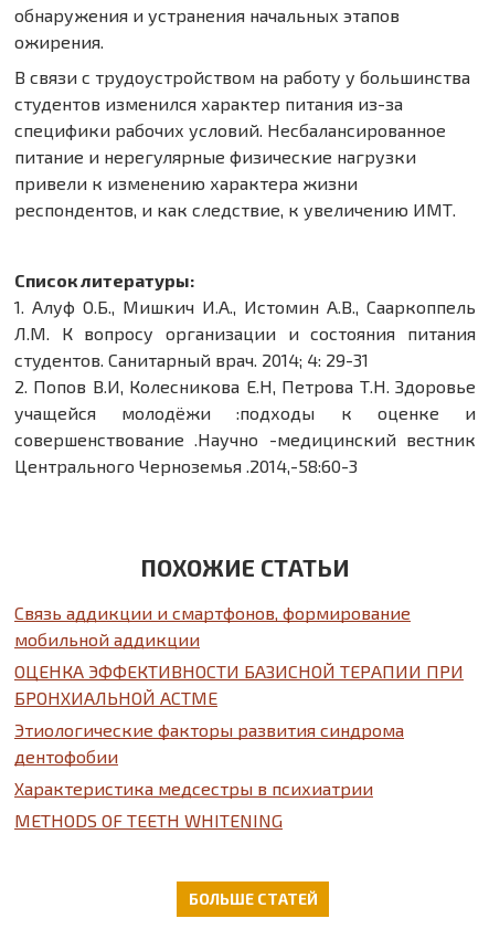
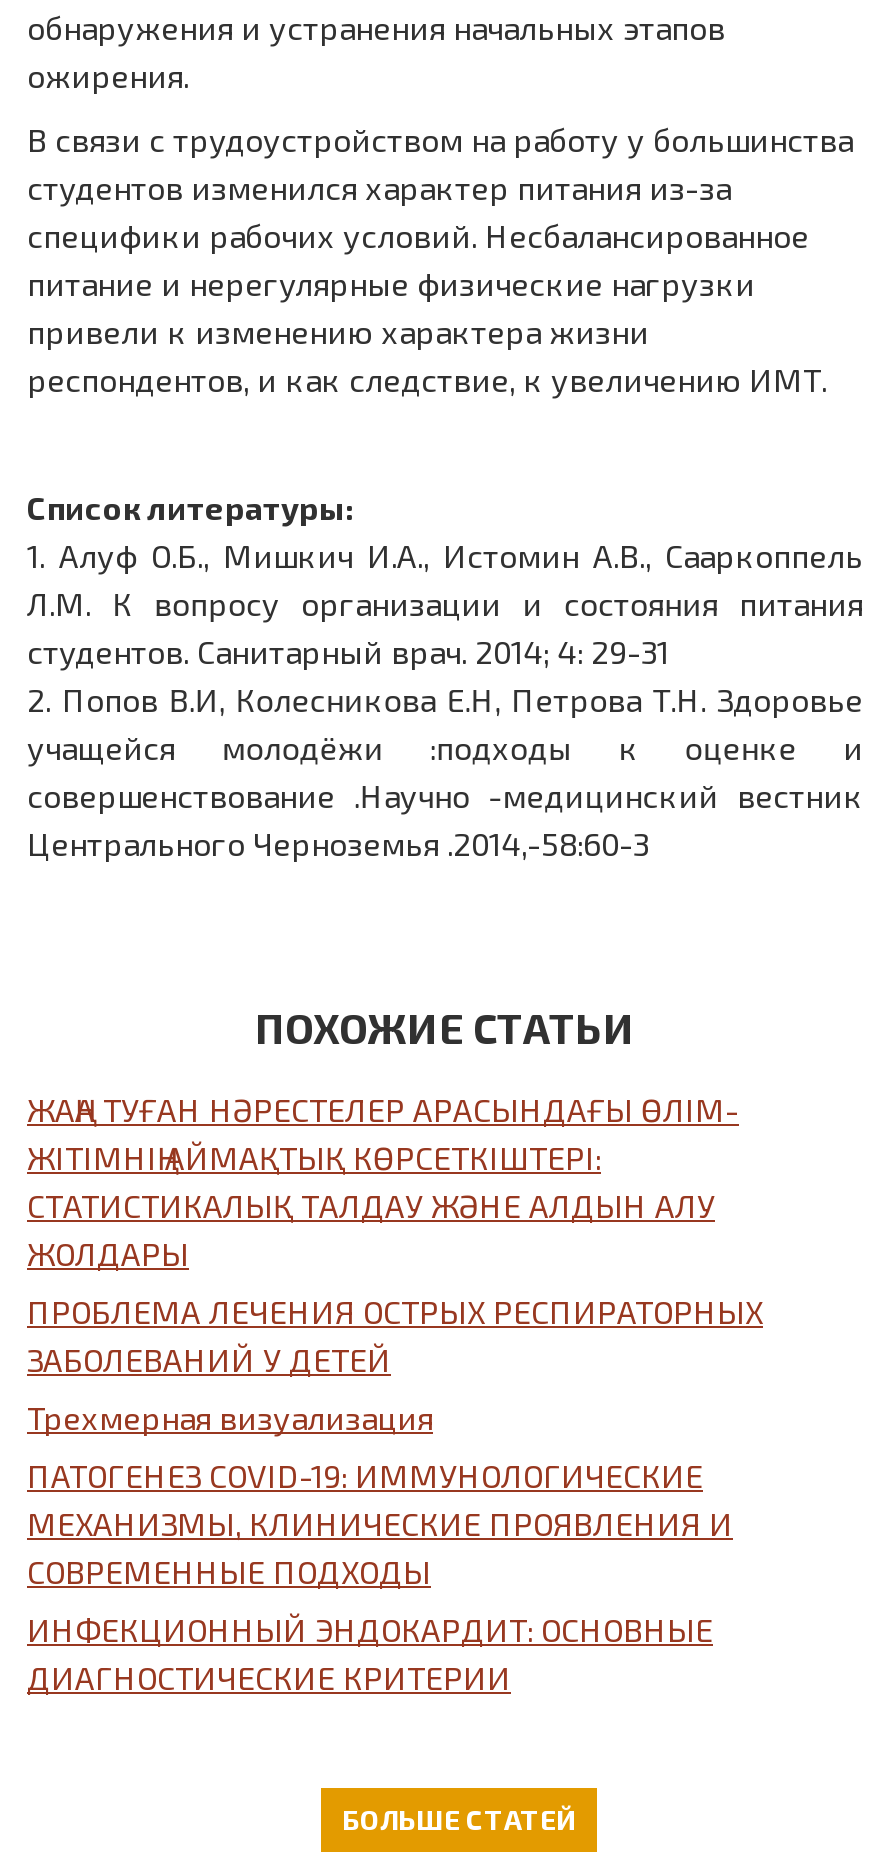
[14,602,411,650] Связь аддикции и смартфонов, формирование | мобильной аддикции -> [27,1090,739,1272] ЖАҢА ТУҒАН НӘРЕСТЕЛЕР АРАСЫНДАҒЫ ӨЛІМ- | ЖІТІМНІҢ АЙМАҚТЫҚ КӨРСЕТКІШТЕРІ: | СТАТИСТИКАЛЫҚ ТАЛДАУ ЖӘНЕ АЛДЫН АЛУ | ЖОЛДАРЫ
[14,661,464,708] ОЦЕНКА ЭФФЕКТИВНОСТИ БАЗИСНОЙ ТЕРАПИИ ПРИ | БРОНХИАЛЬНОЙ АСТМЕ -> [27,1292,763,1378] ПРОБЛЕМА ЛЕЧЕНИЯ ОСТРЫХ РЕСПИРАТОРНЫХ | ЗАБОЛЕВАНИЙ У ДЕТЕЙ
[14,719,404,767] Этиологические факторы развития синдрома | дентофобии -> [27,1398,433,1436] Трехмерная визуализация
[14,778,373,799] Характеристика медсестры в психиатрии -> [27,1456,733,1590] ПАТОГЕНЕЗ COVID-19: ИММУНОЛОГИЧЕСКИЕ | МЕХАНИЗМЫ, КЛИНИЧЕСКИЕ ПРОЯВЛЕНИЯ И | СОВРЕМЕННЫЕ ПОДХОДЫ
[14,810,283,831] METHODS OF TEETH WHITENING -> [27,1610,713,1696] ИНФЕКЦИОННЫЙ ЭНДОКАРДИТ: ОСНОВНЫЕ | ДИАГНОСТИЧЕСКИЕ КРИТЕРИИ

